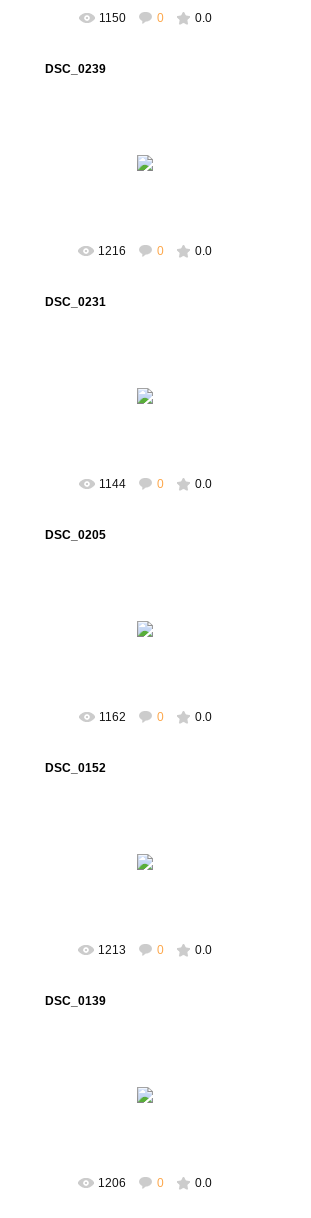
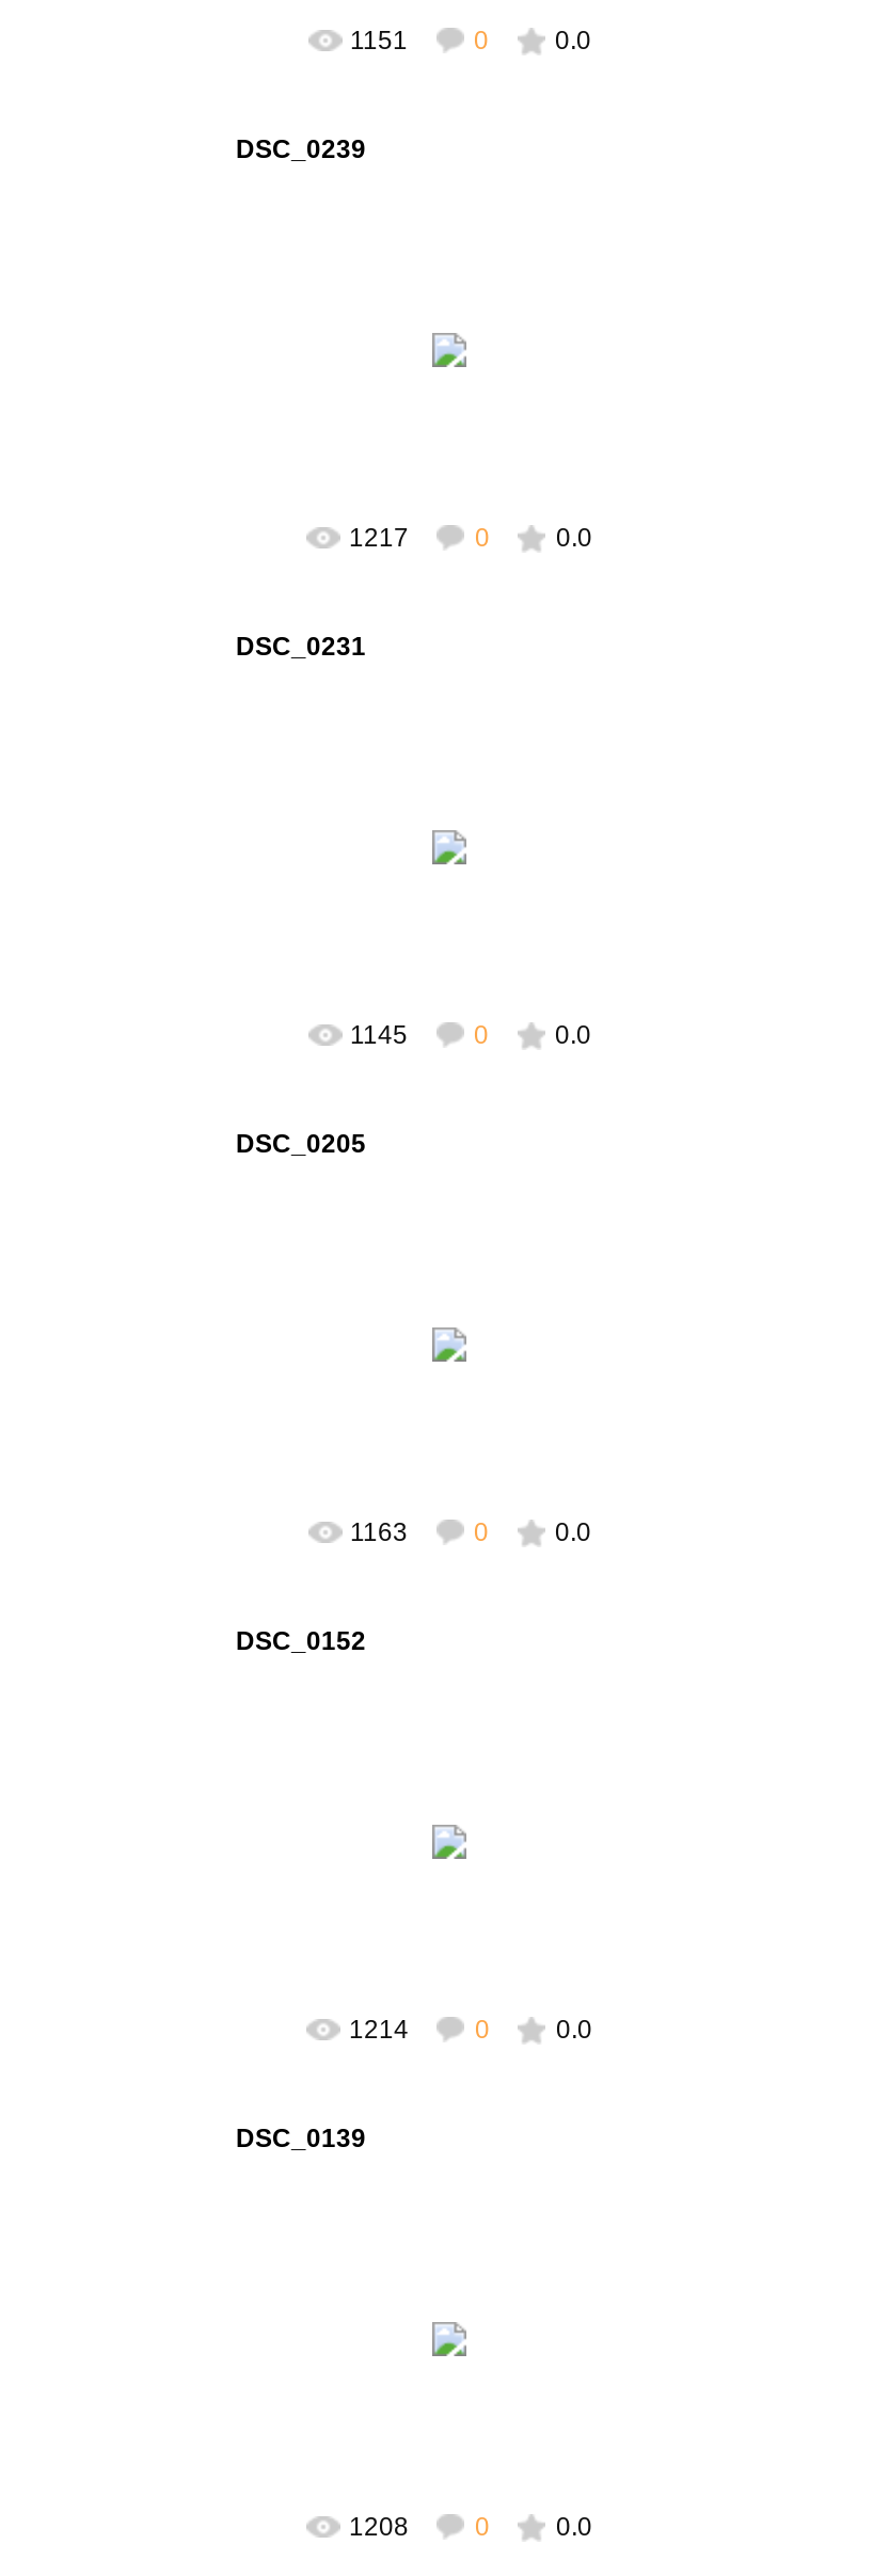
[98,11,125,25] 1150 -> [350,26,408,55] 1151
[98,244,126,258] 1216 -> [349,523,409,553] 1217
[98,477,125,491] 1144 -> [350,1020,408,1050] 1145
[98,710,125,724] 1162 -> [350,1517,408,1547] 1163
[98,943,126,957] 1213 -> [349,2015,409,2045] 1214
[98,1176,126,1190] 1206 -> [349,2512,409,2542] 1208

